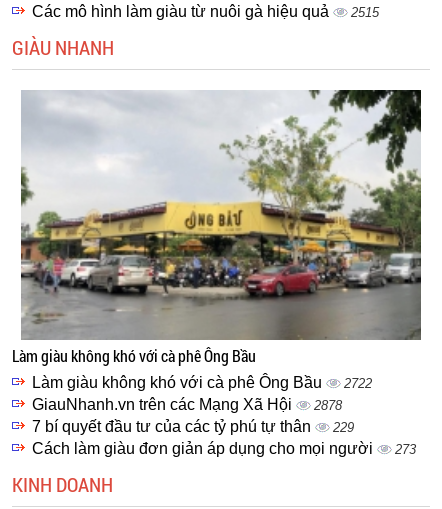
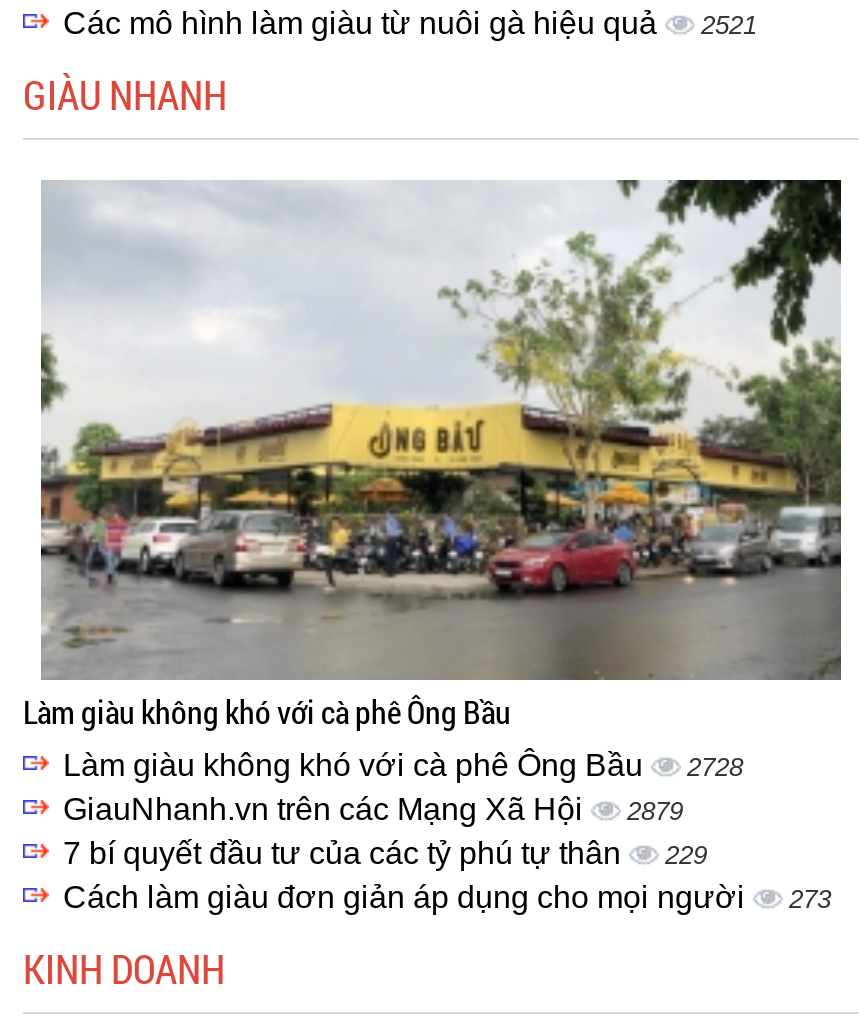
[32,3,379,20] Các mô hình làm giàu từ nuôi gà hiệu quả 2515 -> [63,6,757,40] Các mô hình làm giàu từ nuôi gà hiệu quả 2521
[32,374,372,391] Làm giàu không khó với cà phê Ông Bầu 2722 -> [63,748,743,782] Làm giàu không khó với cà phê Ông Bầu 2728
[32,396,342,413] GiauNhanh.vn trên các Mạng Xã Hội 2878 -> [63,792,683,826] GiauNhanh.vn trên các Mạng Xã Hội 2879

